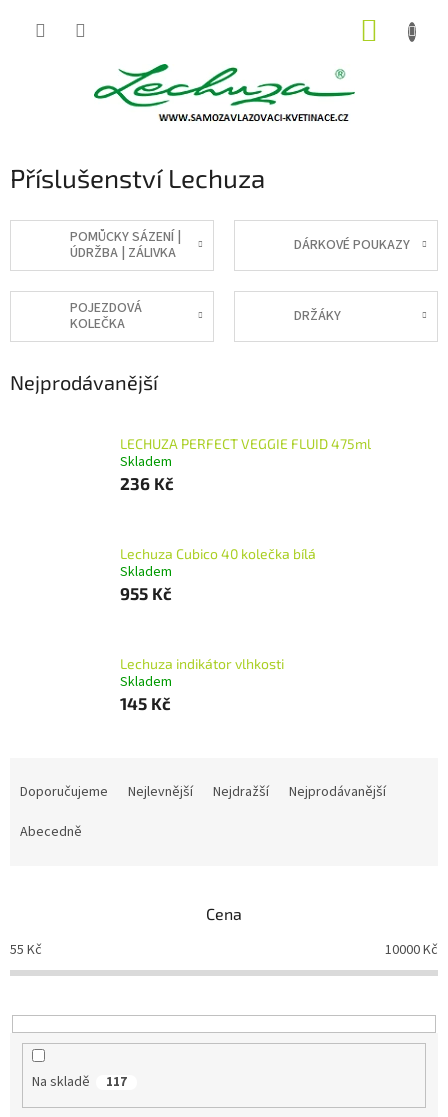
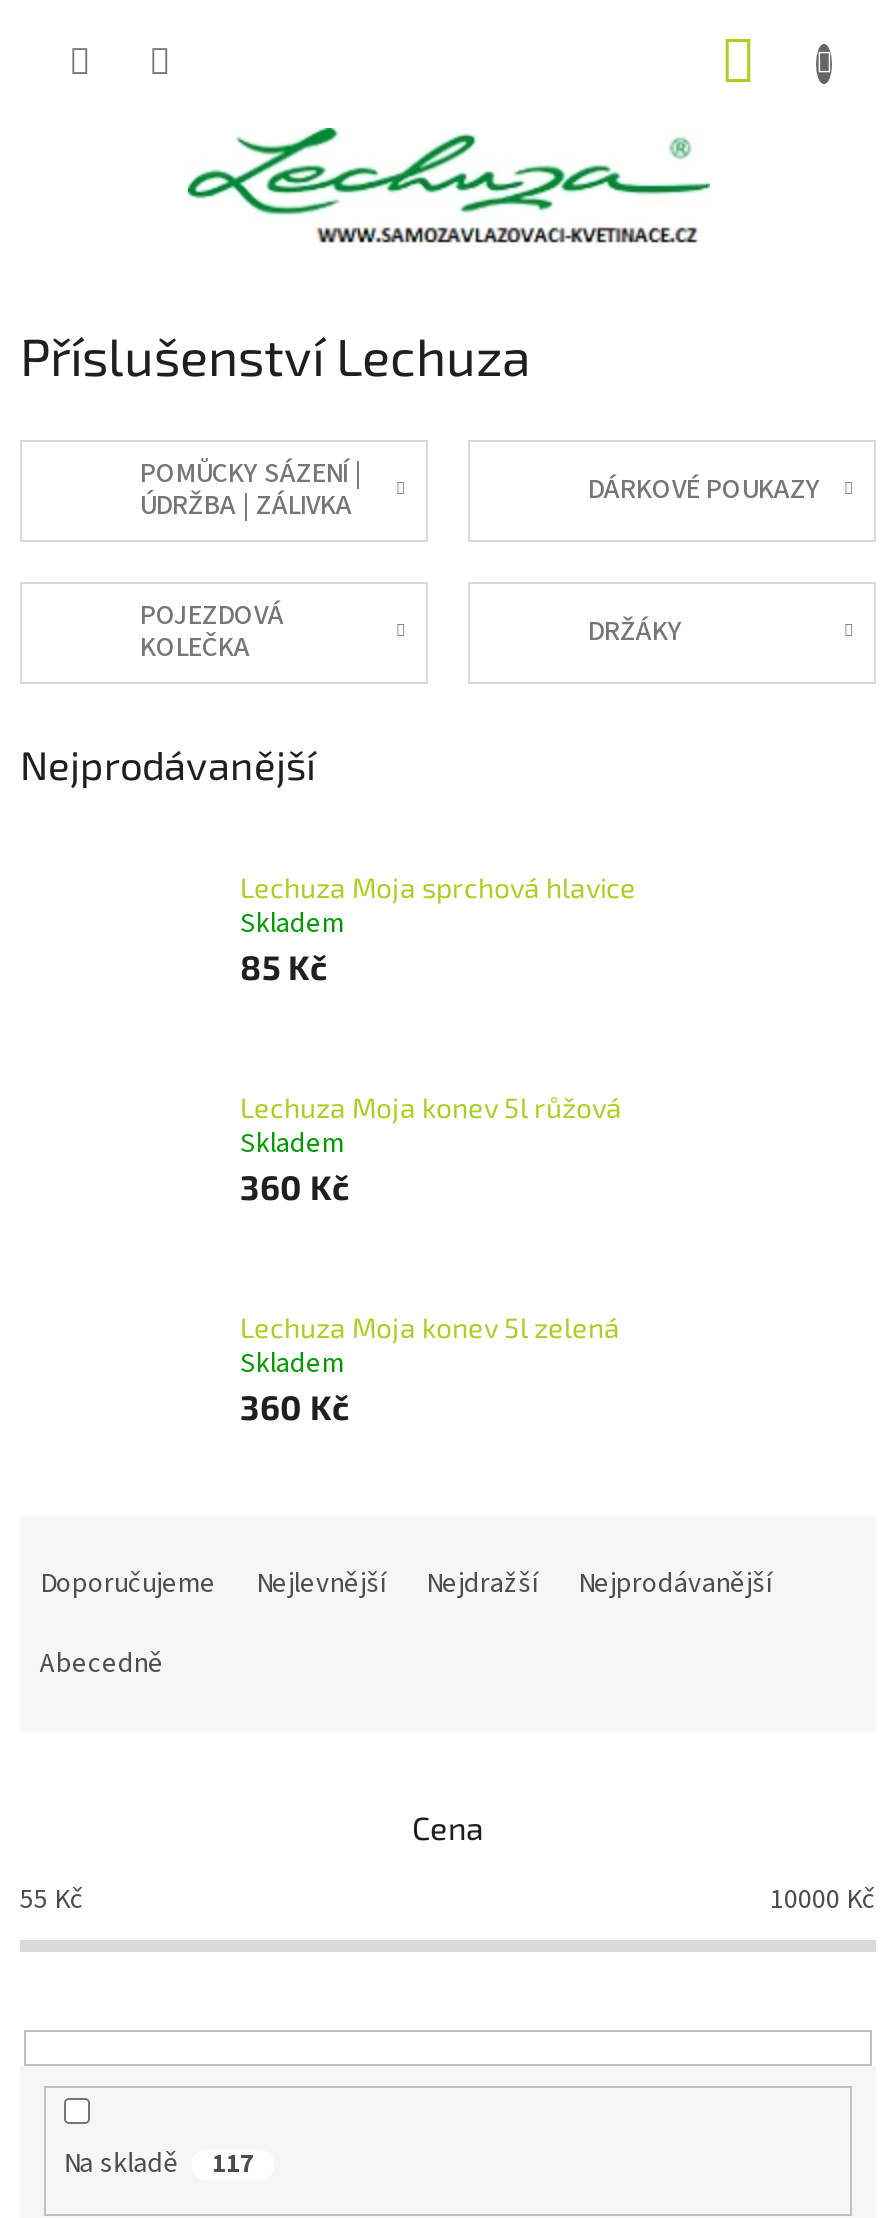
[120,435,371,452] LECHUZA PERFECT VEGGIE FLUID 475ml -> [240,870,636,904] Lechuza Moja sprchová hlavice
[120,473,174,493] 236 Kč -> [240,946,328,986] 85 Kč
[120,545,316,562] Lechuza Cubico 40 kolečka bílá -> [240,1090,622,1124] Lechuza Moja konev 5l růžová
[120,583,172,603] 955 Kč -> [240,1166,350,1206] 360 Kč
[120,655,284,672] Lechuza indikátor vlhkosti -> [240,1310,620,1344] Lechuza Moja konev 5l zelená
[120,693,171,713] 145 Kč -> [240,1386,350,1426] 360 Kč

